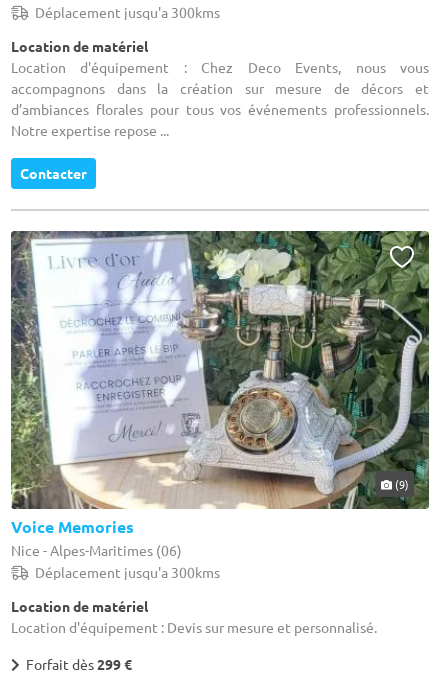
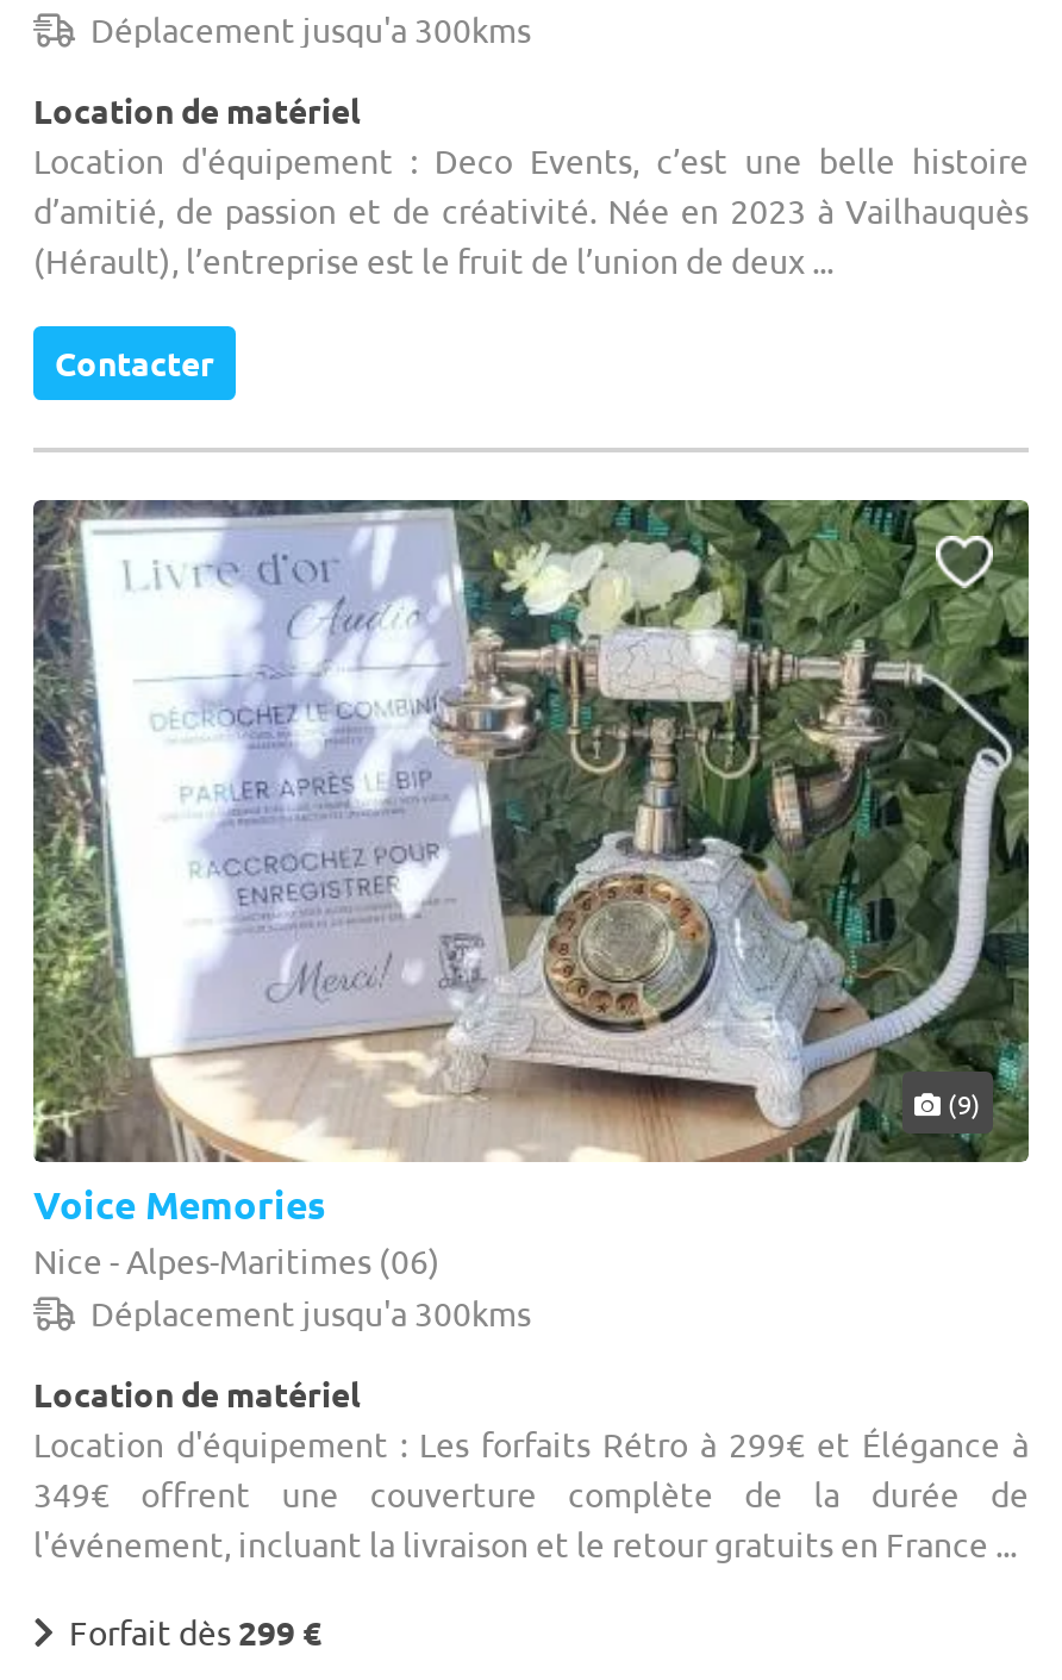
[11,58,429,139] Location d'équipement : Chez Deco Events, nous vous | accompagnons dans la création sur mesure de décors et | d’ambiances florales pour tous vos événements professionnels. | Notre expertise repose ... -> [33,137,1029,280] Location d'équipement : Deco Events, c’est une belle histoire | d’amitié, de passion et de créativité. Née en 2023 à Vailhauquès | (Hérault), l’entreprise est le fruit de l’union de deux ...
moved [9,164,431,615] -> [29,340,1033,1414]: [image] | Contacter | (9) | Voice Memories | Nice - Alpes-Maritimes (06) | Déplacement jusqu'a 300kms | Location de matériel
[11,618,377,636] Location d'équipement : Devis sur mesure et personnalisé. -> [33,1421,1029,1564] Location d'équipement : Les forfaits Rétro à 299€ et Élégance à | 349€ offrent une couverture complète de la durée de | l'événement, incluant la livraison et le retour gratuits en France ...

